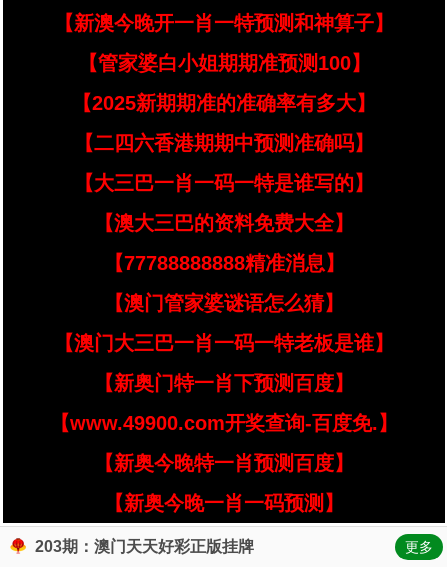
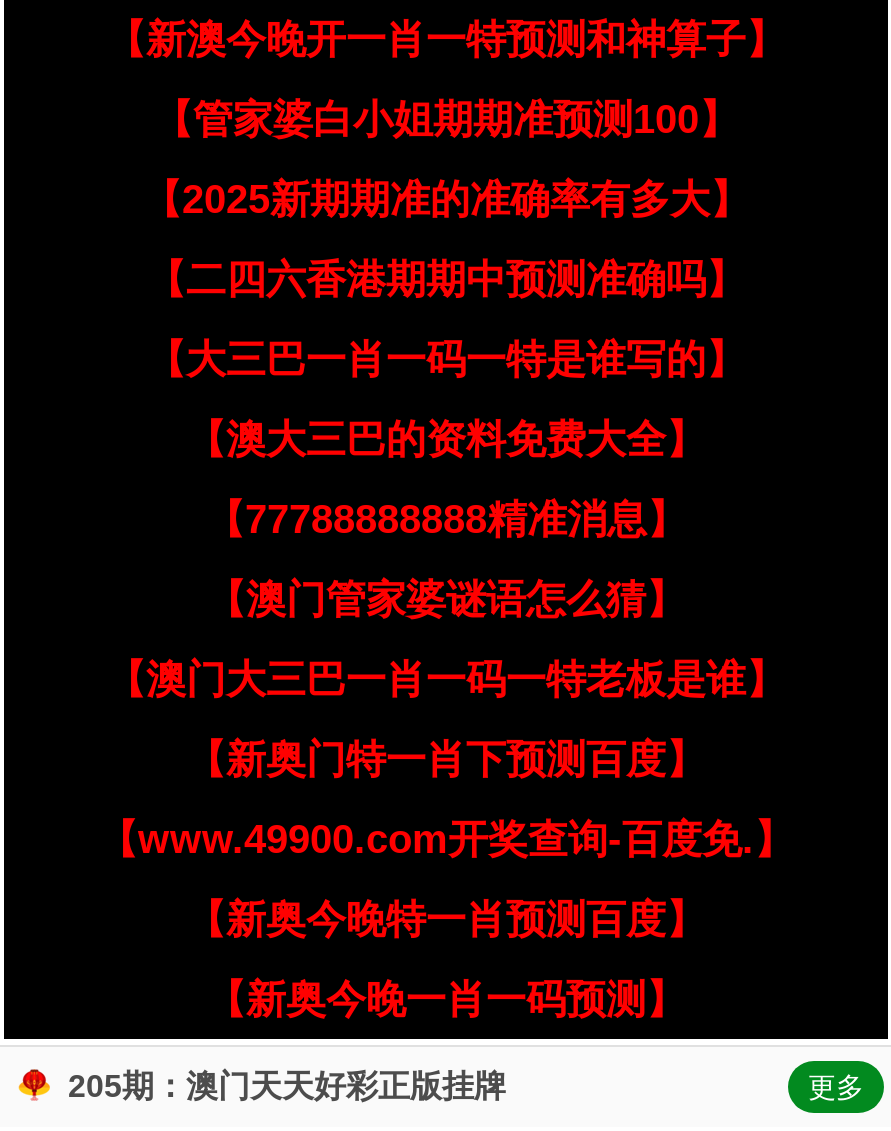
[35,538,254,555] 203期：澳门天天好彩正版挂牌 -> [68,1069,506,1103] 205期：澳门天天好彩正版挂牌

